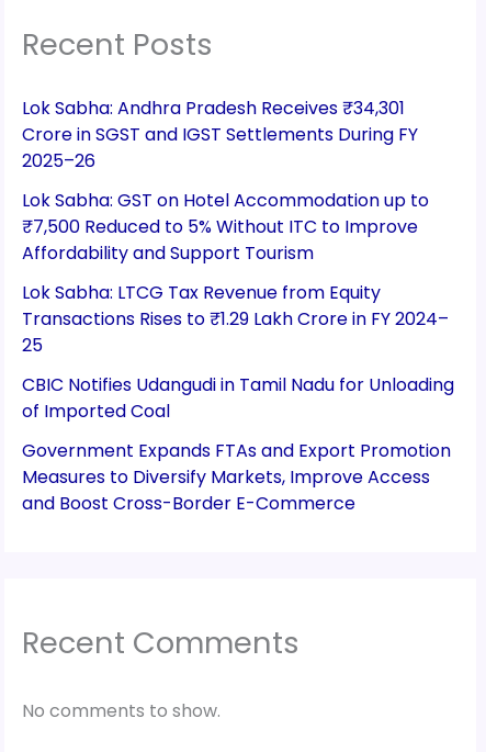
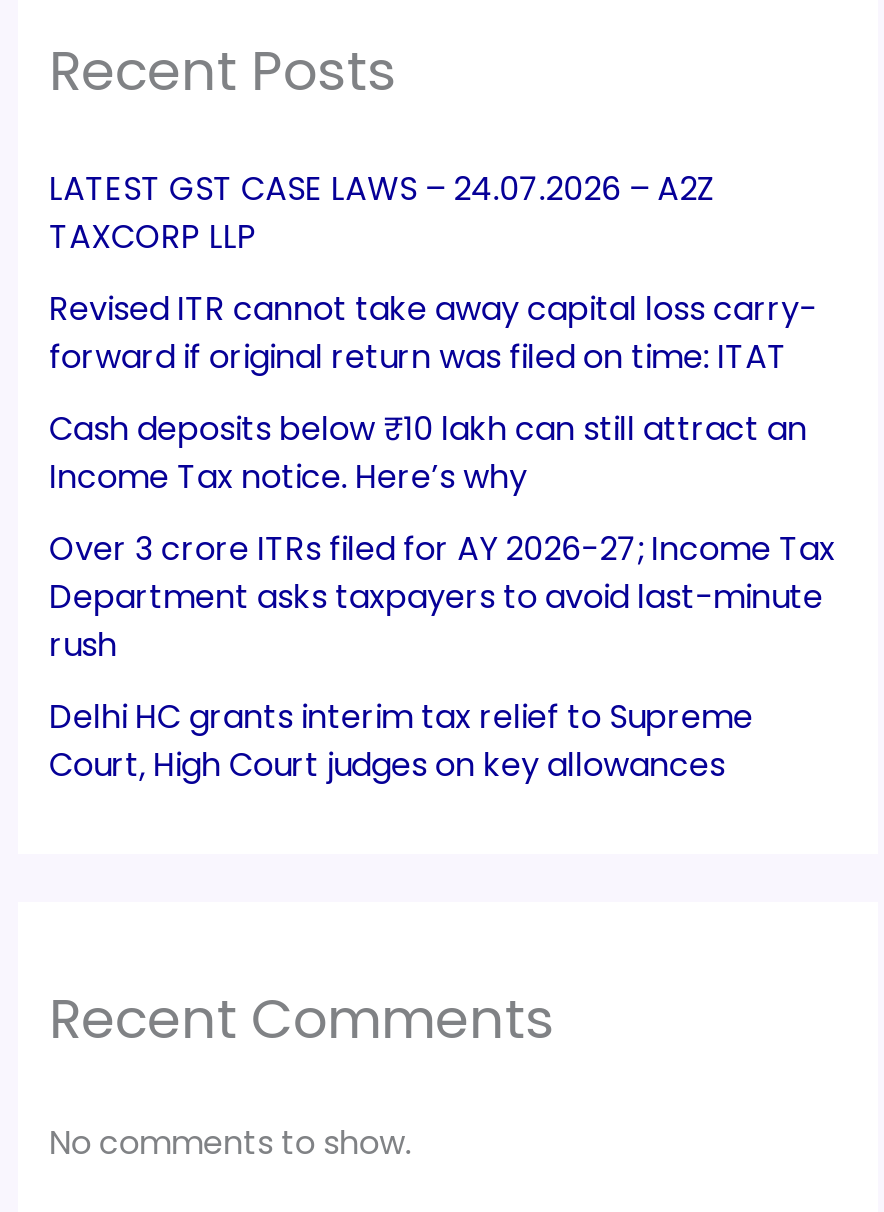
[22,96,418,174] Lok Sabha: Andhra Pradesh Receives ₹34,301 | Crore in SGST and IGST Settlements During FY | 2025–26 -> [49,165,715,259] LATEST GST CASE LAWS – 24.07.2026 – A2Z | TAXCORP LLP
[22,188,429,266] Lok Sabha: GST on Hotel Accommodation up to | ₹7,500 Reduced to 5% Without ITC to Improve | Affordability and Support Tourism -> [49,285,817,379] Revised ITR cannot take away capital loss carry- | forward if original return was filed on time: ITAT
[22,280,448,358] Lok Sabha: LTCG Tax Revenue from Equity | Transactions Rises to ₹1.29 Lakh Crore in FY 2024– | 25 -> [49,405,807,499] Cash deposits below ₹10 lakh can still attract an | Income Tax notice. Here’s why
[22,373,454,424] CBIC Notifies Udangudi in Tamil Nadu for Unloading | of Imported Coal -> [49,525,835,667] Over 3 crore ITRs filed for AY 2026-27; Income Tax | Department asks taxpayers to avoid last-minute | rush
[22,438,450,516] Government Expands FTAs and Export Promotion | Measures to Diversify Markets, Improve Access | and Boost Cross-Border E-Commerce -> [49,693,753,787] Delhi HC grants interim tax relief to Supreme | Court, High Court judges on key allowances

